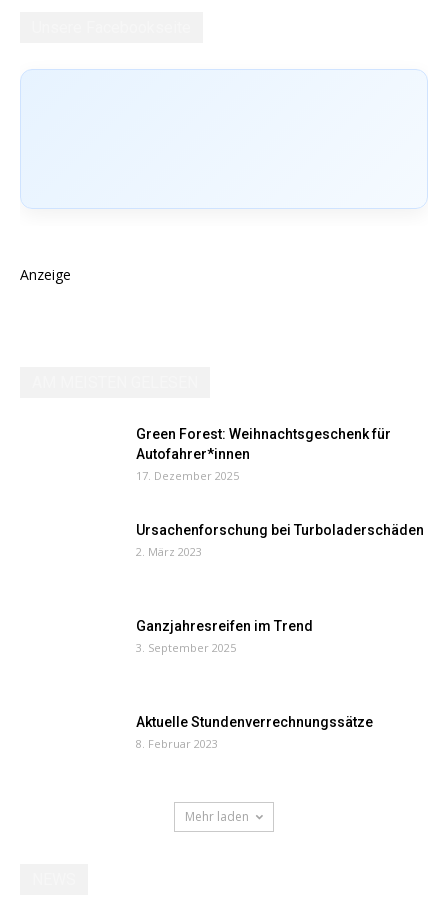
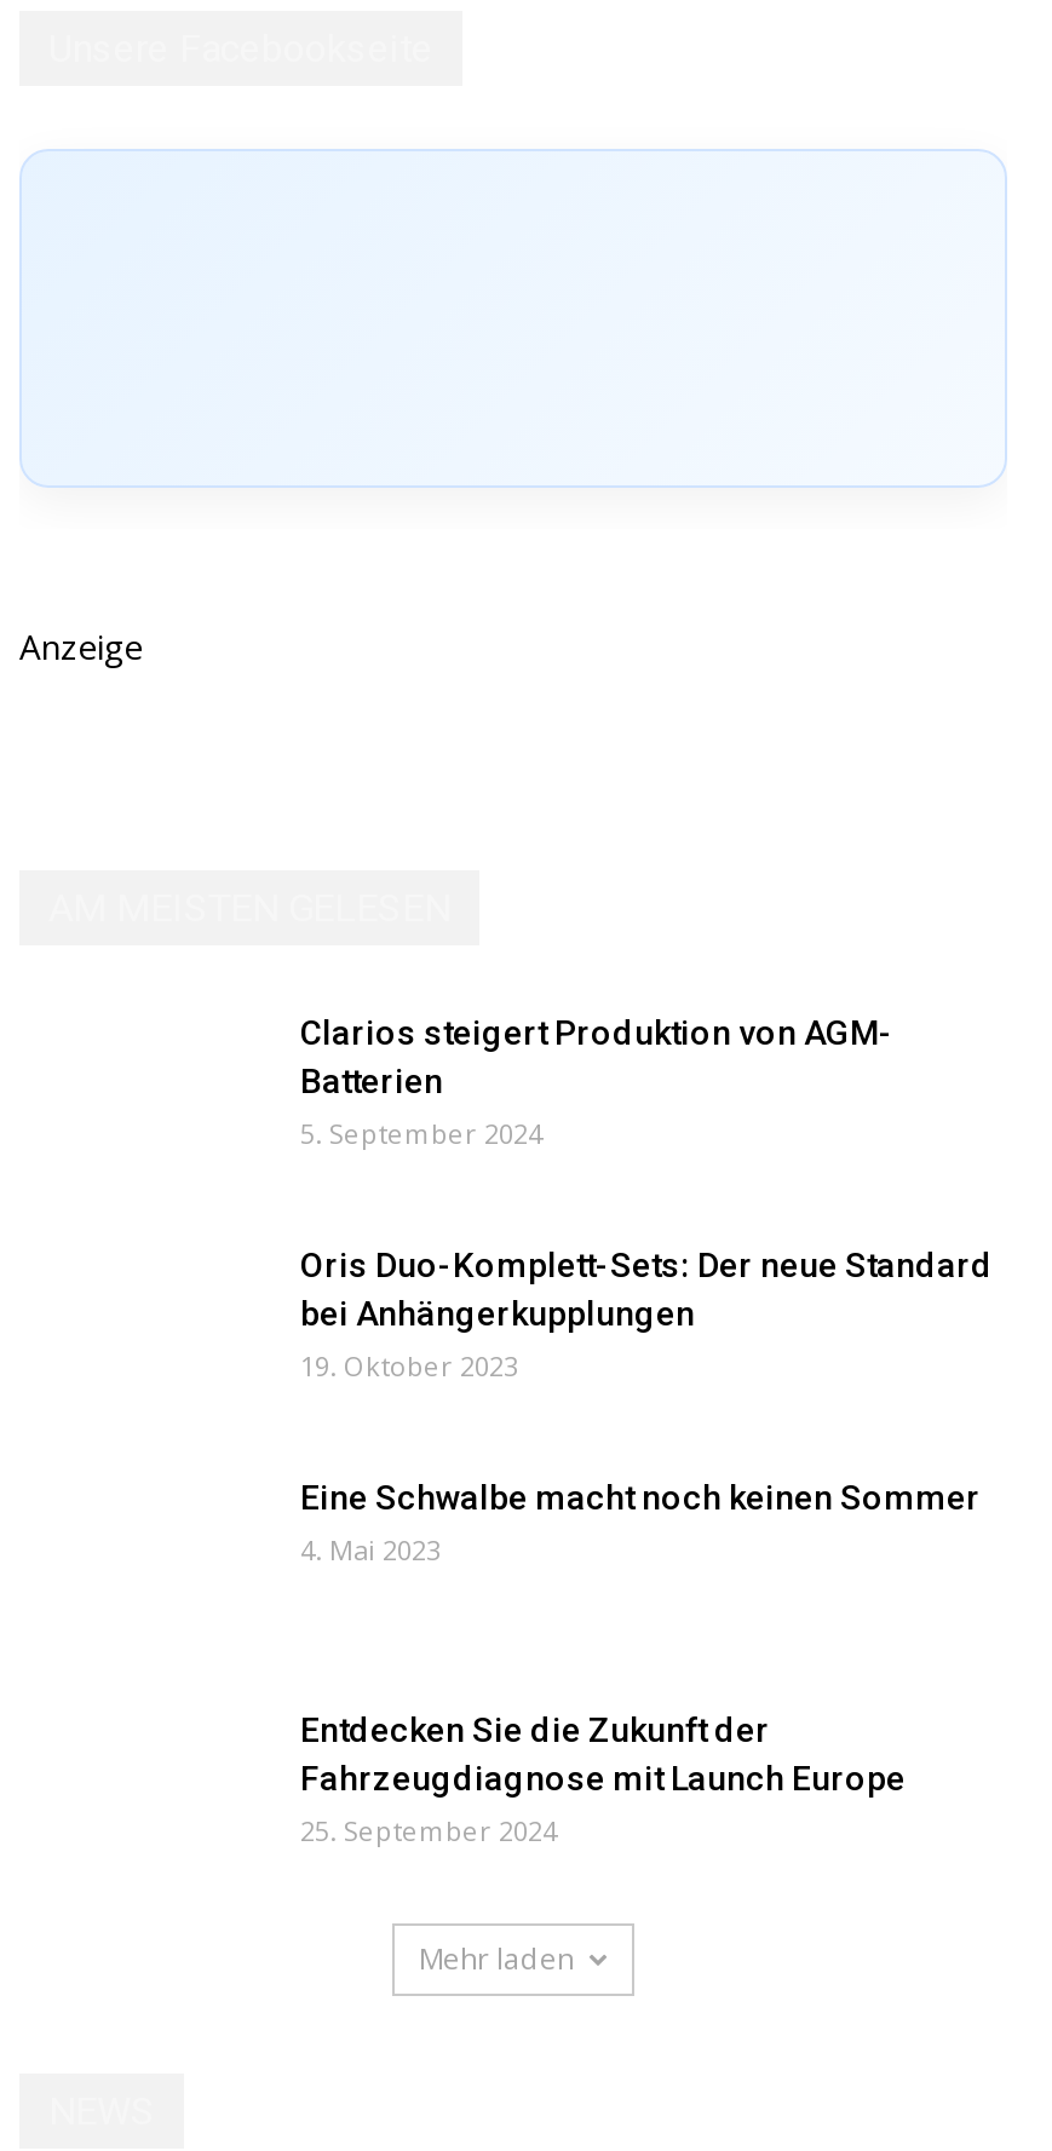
[136,426,391,483] Green Forest: Weihnachtsgeschenk für | Autofahrer*innen | 17. Dezember 2025 -> [300,1014,893,1152] Clarios steigert Produktion von AGM- | Batterien | 5. September 2024
[136,522,424,559] Ursachenforschung bei Turboladerschäden | 2. März 2023 -> [300,1246,993,1384] Oris Duo-Komplett-Sets: Der neue Standard | bei Anhängerkupplungen | 19. Oktober 2023
[136,618,313,655] Ganzjahresreifen im Trend | 3. September 2025 -> [300,1479,981,1568] Eine Schwalbe macht noch keinen Sommer | 4. Mai 2023
[136,714,373,751] Aktuelle Stundenverrechnungssätze | 8. Februar 2023 -> [300,1711,906,1849] Entdecken Sie die Zukunft der | Fahrzeugdiagnose mit Launch Europe | 25. September 2024

